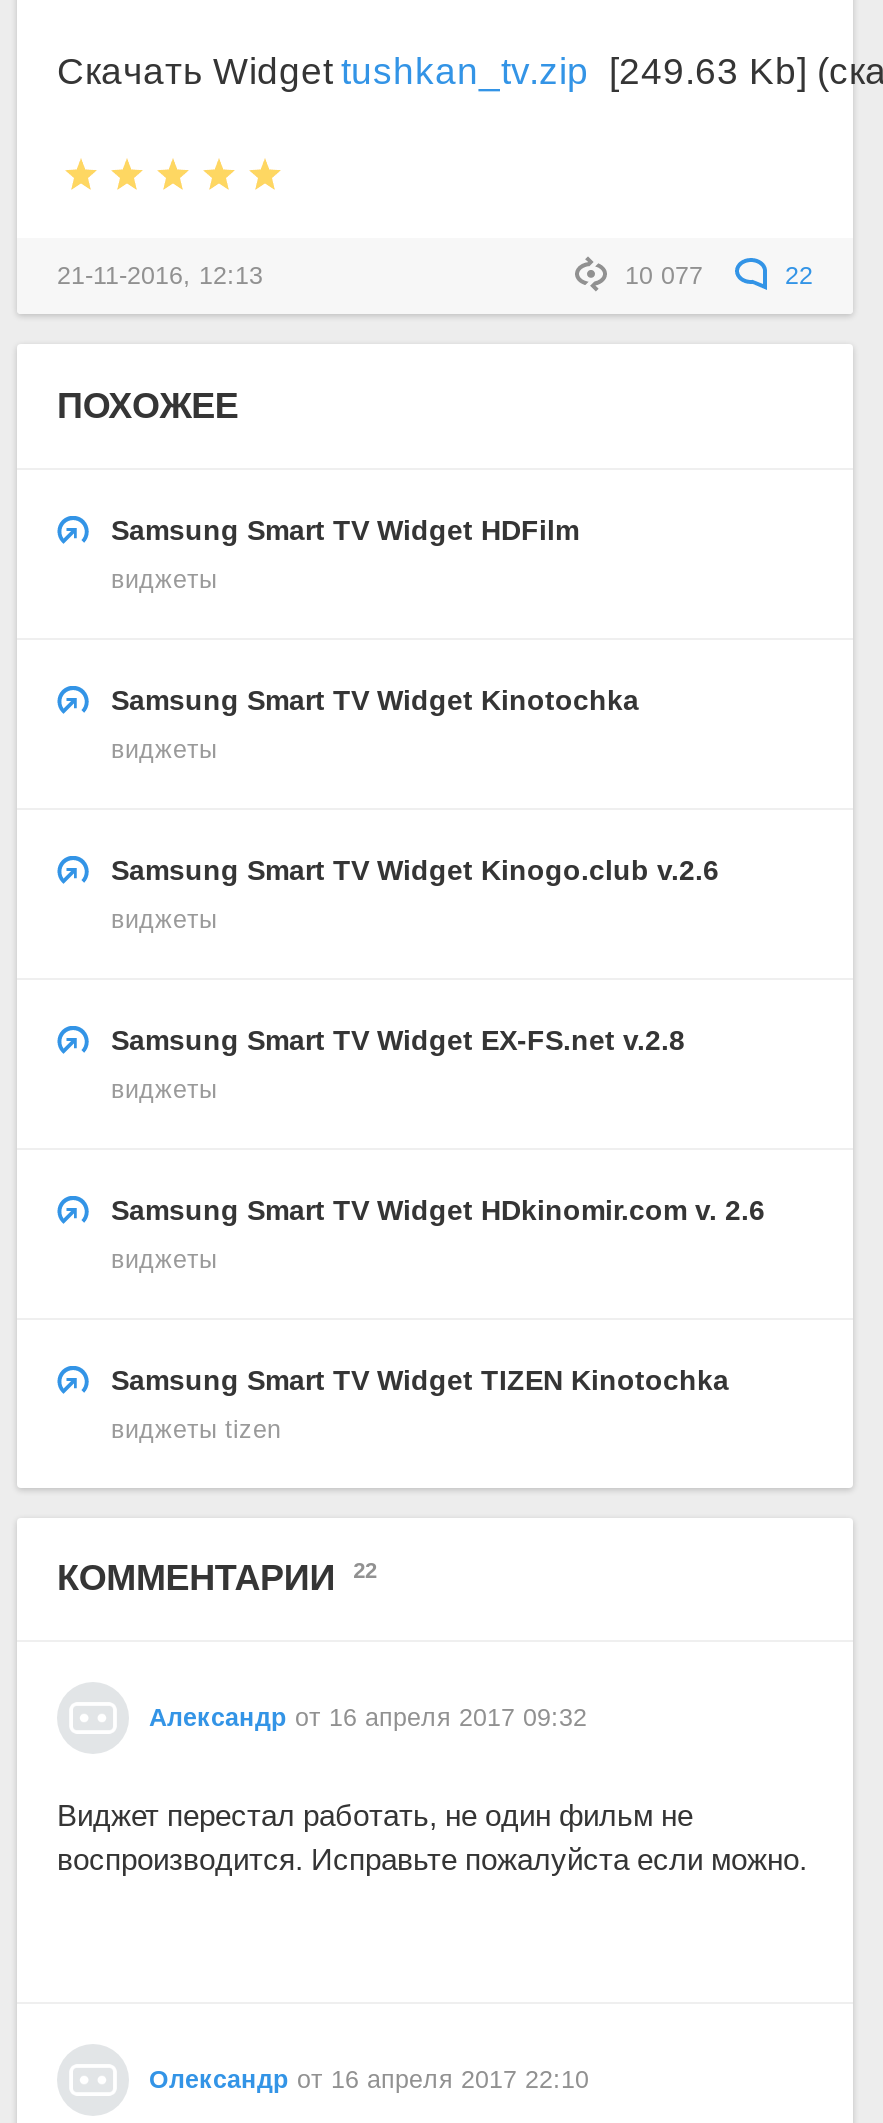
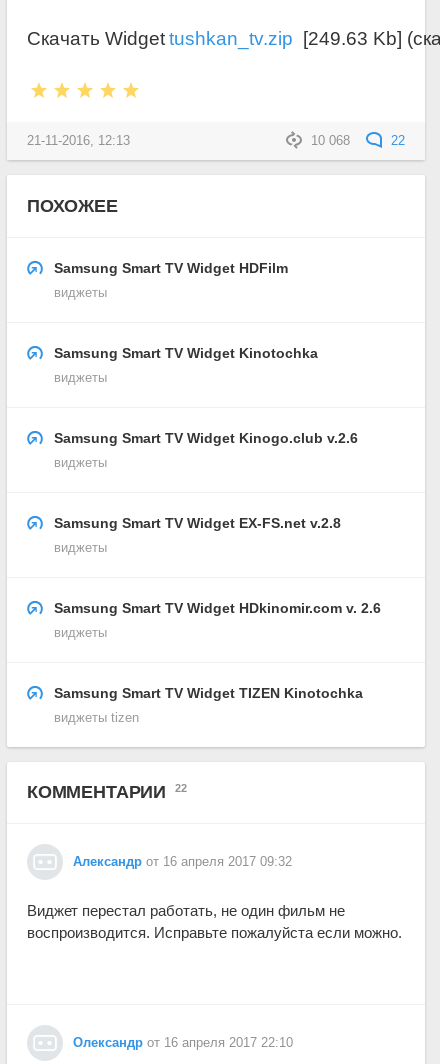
[617,262,703,290] 10 077 -> [307,134,350,148] 10 068

